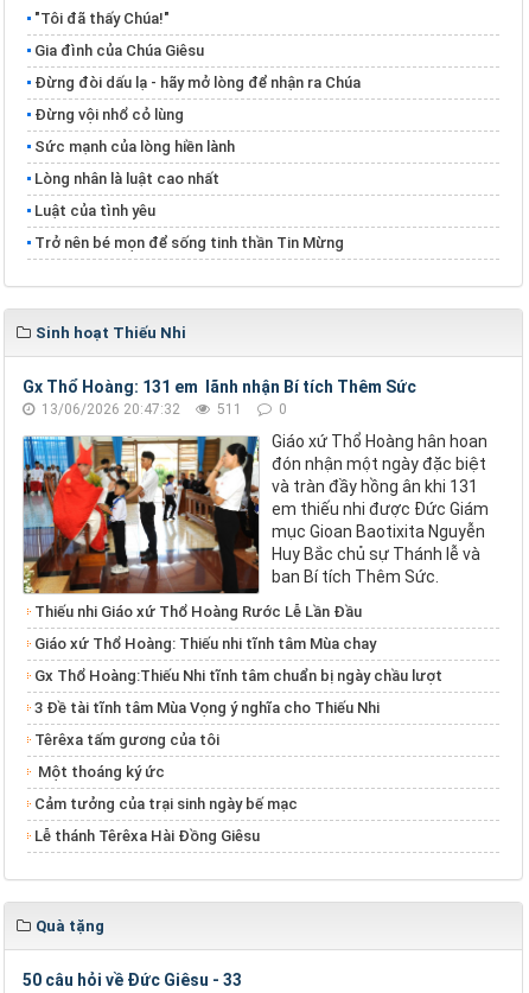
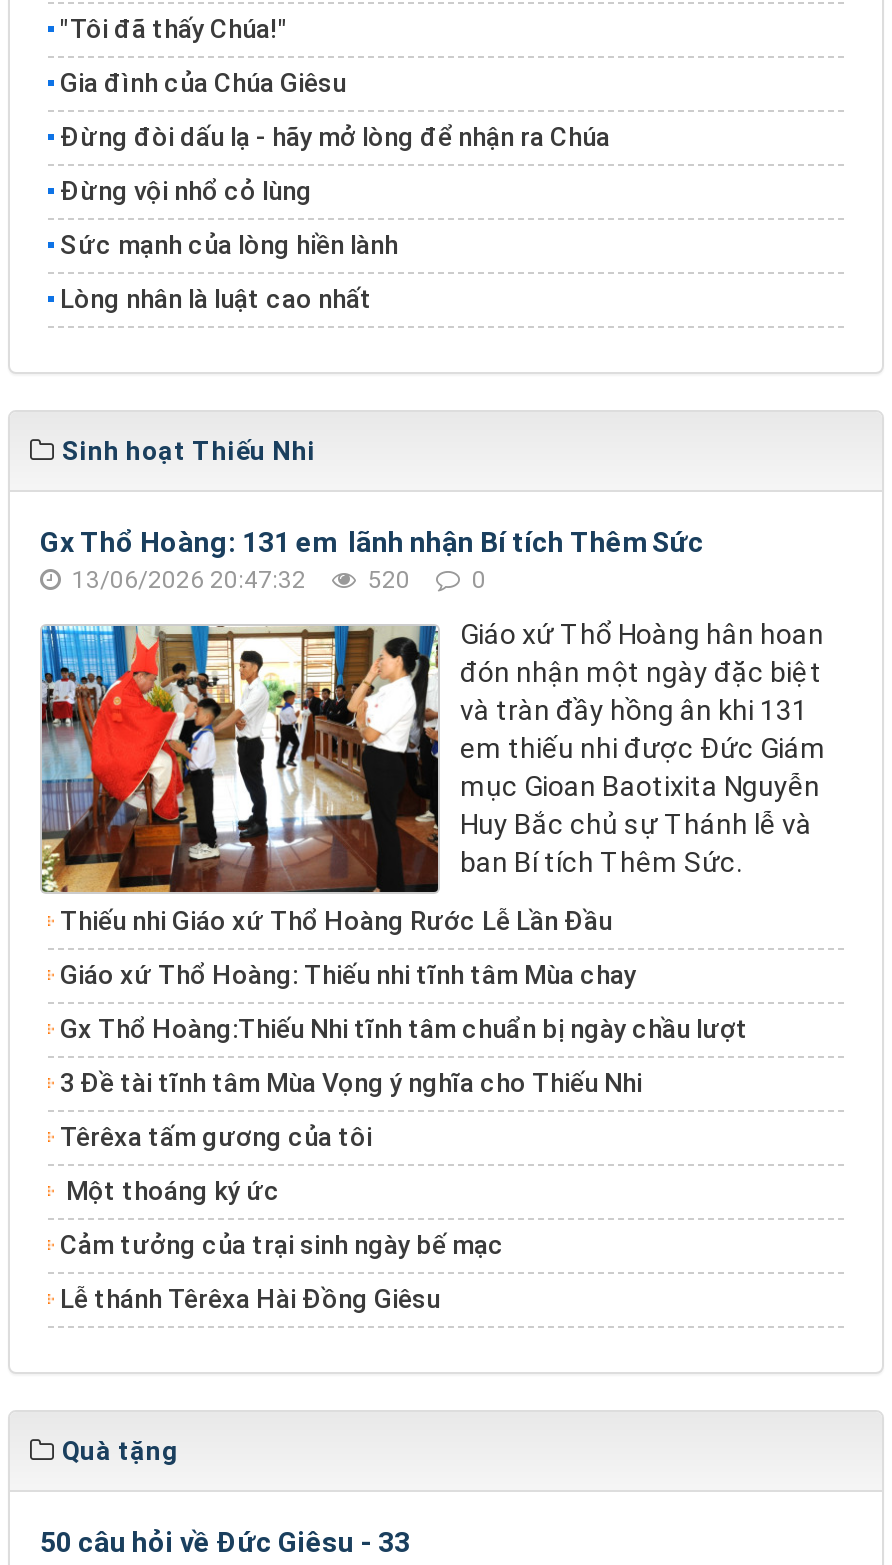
[34,202,344,252] Luật của tình yêu | Trở nên bé mọn để sống tinh thần Tin Mừng -> none
[38,401,287,418] 13/06/2026 20:47:32 511 0 -> [66,567,486,595] 13/06/2026 20:47:32 520 0

